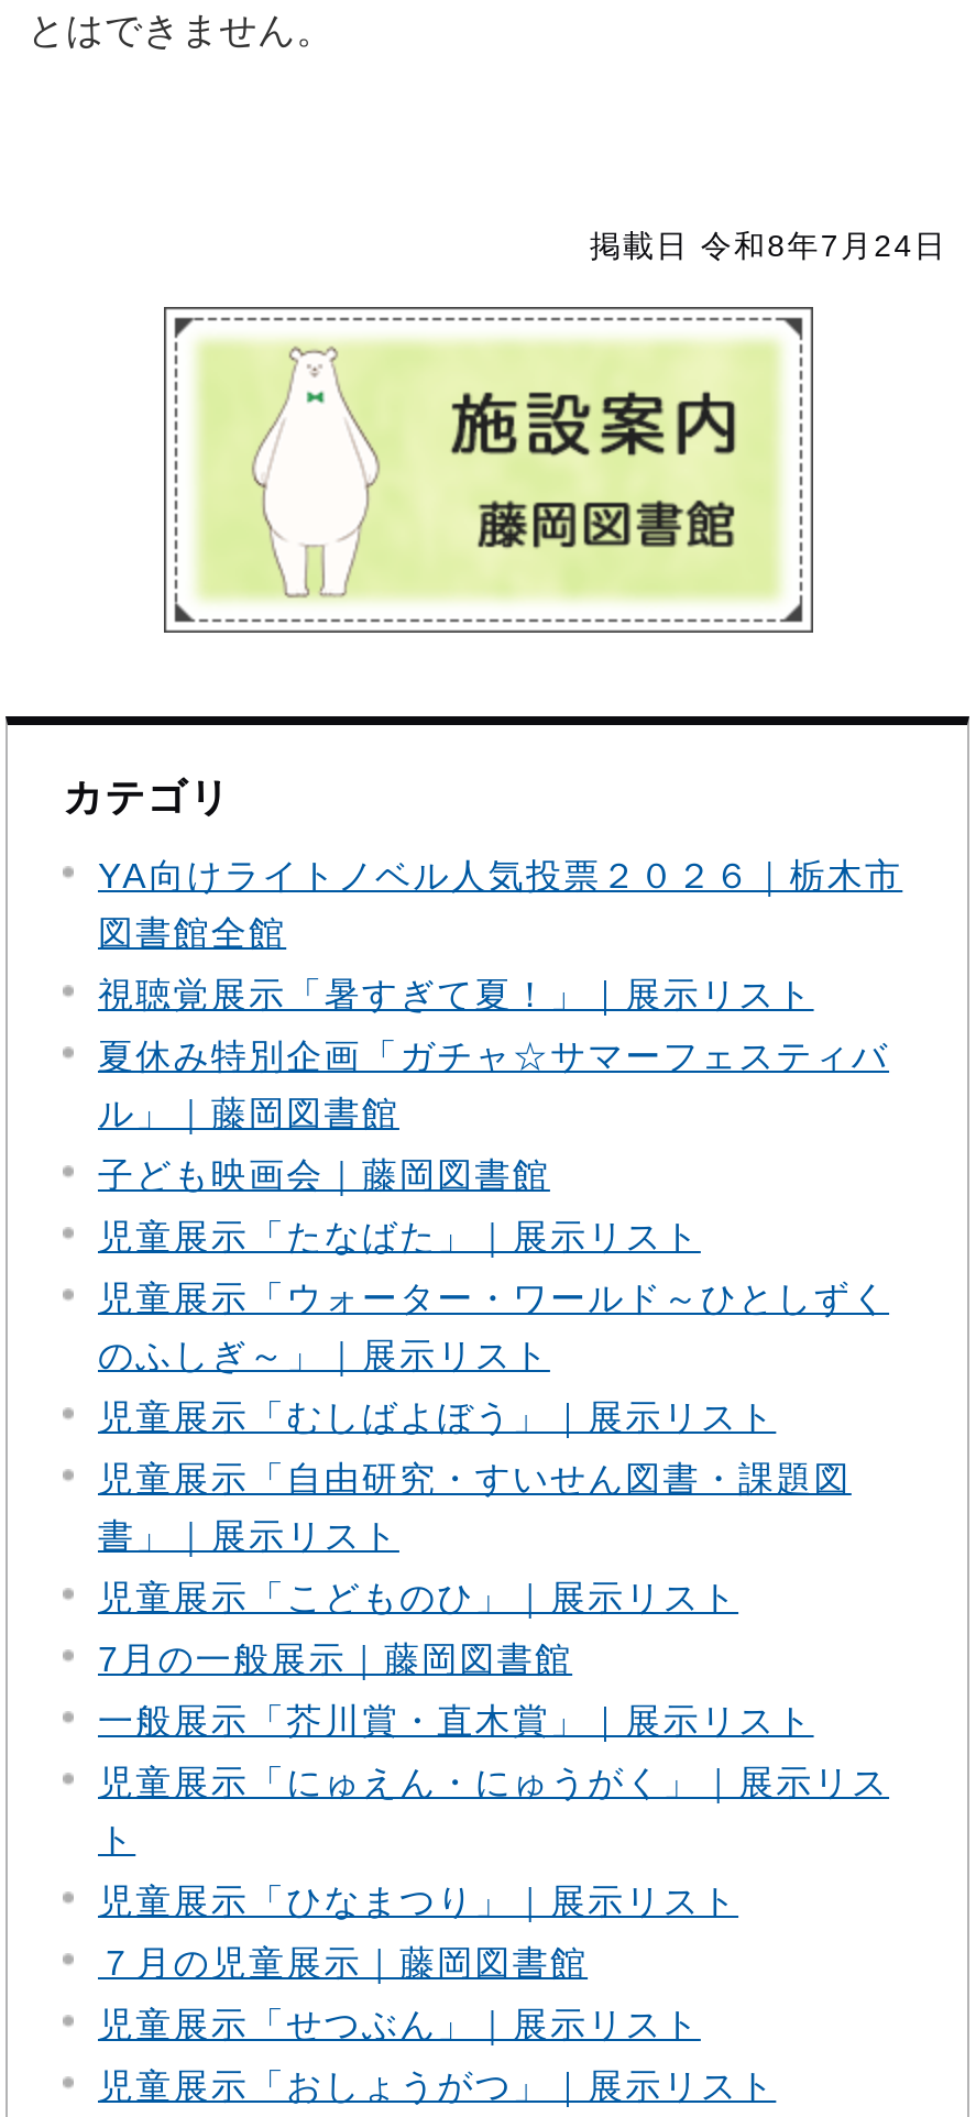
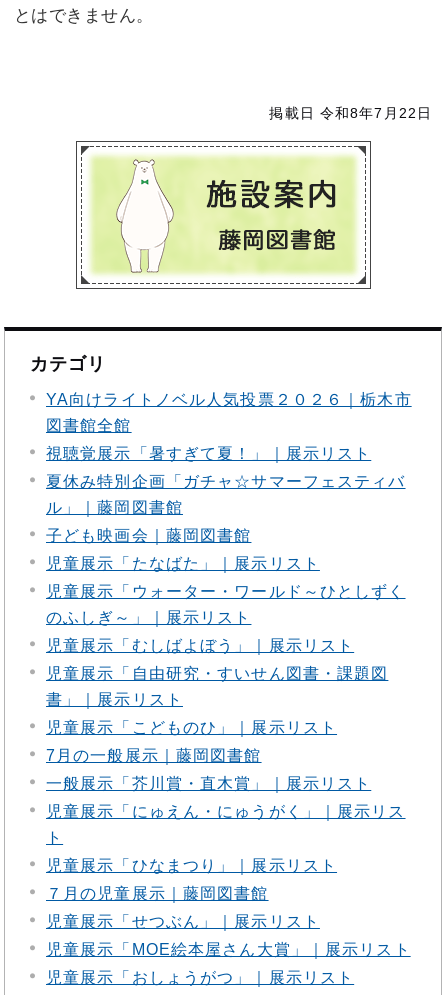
[590,228,947,263] 掲載日 令和8年7月24日 -> [269,105,432,121] 掲載日 令和8年7月22日
none -> [46,941,411,958] 児童展示「MOE絵本屋さん大賞」｜展示リスト

